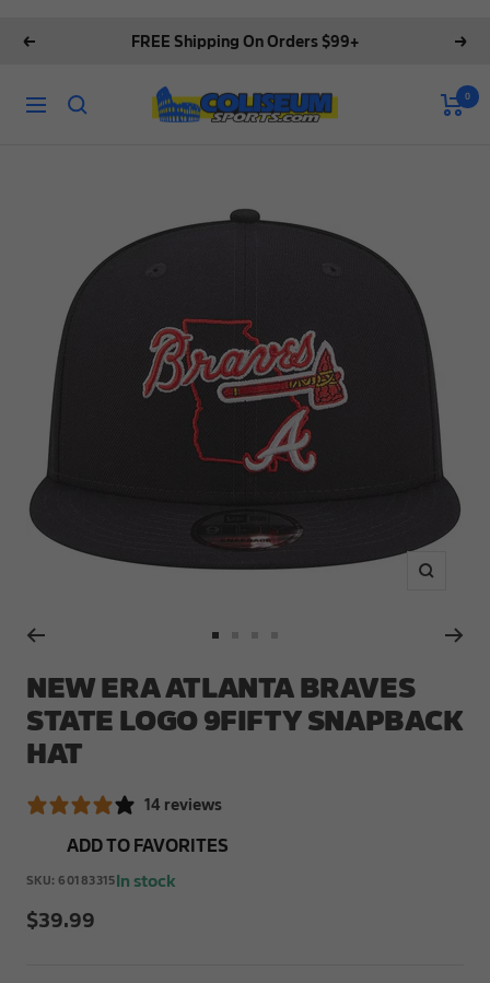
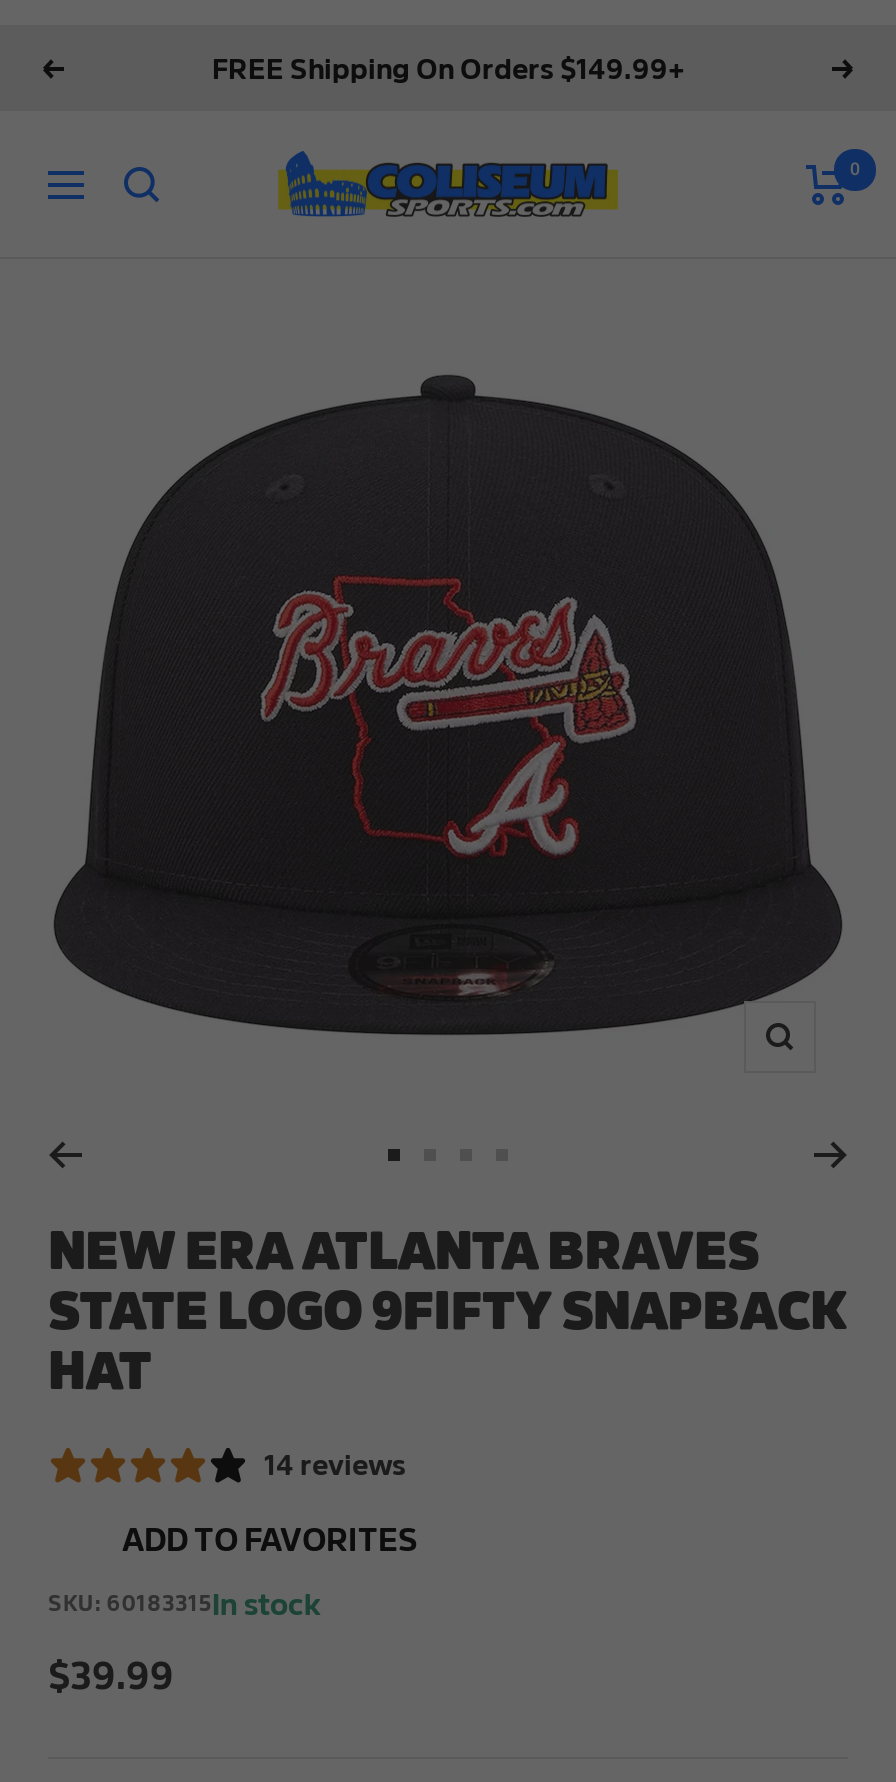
[131,31,359,51] FREE Shipping On Orders $99+ -> [212,49,684,87] FREE Shipping On Orders $149.99+

